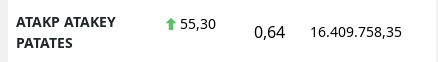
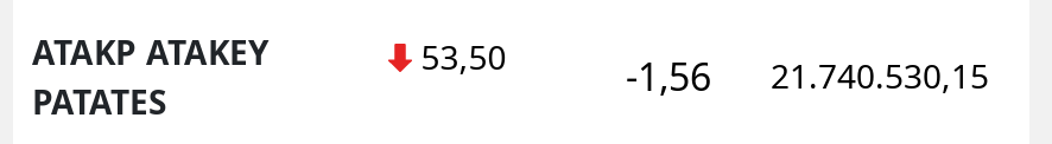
[180,14,216,33] 55,30 -> [421,34,507,79] 53,50
[254,21,285,43] 0,64 -> [626,50,711,102] -1,56
[310,22,402,41] 16.409.758,35 -> [771,53,989,97] 21.740.530,15

